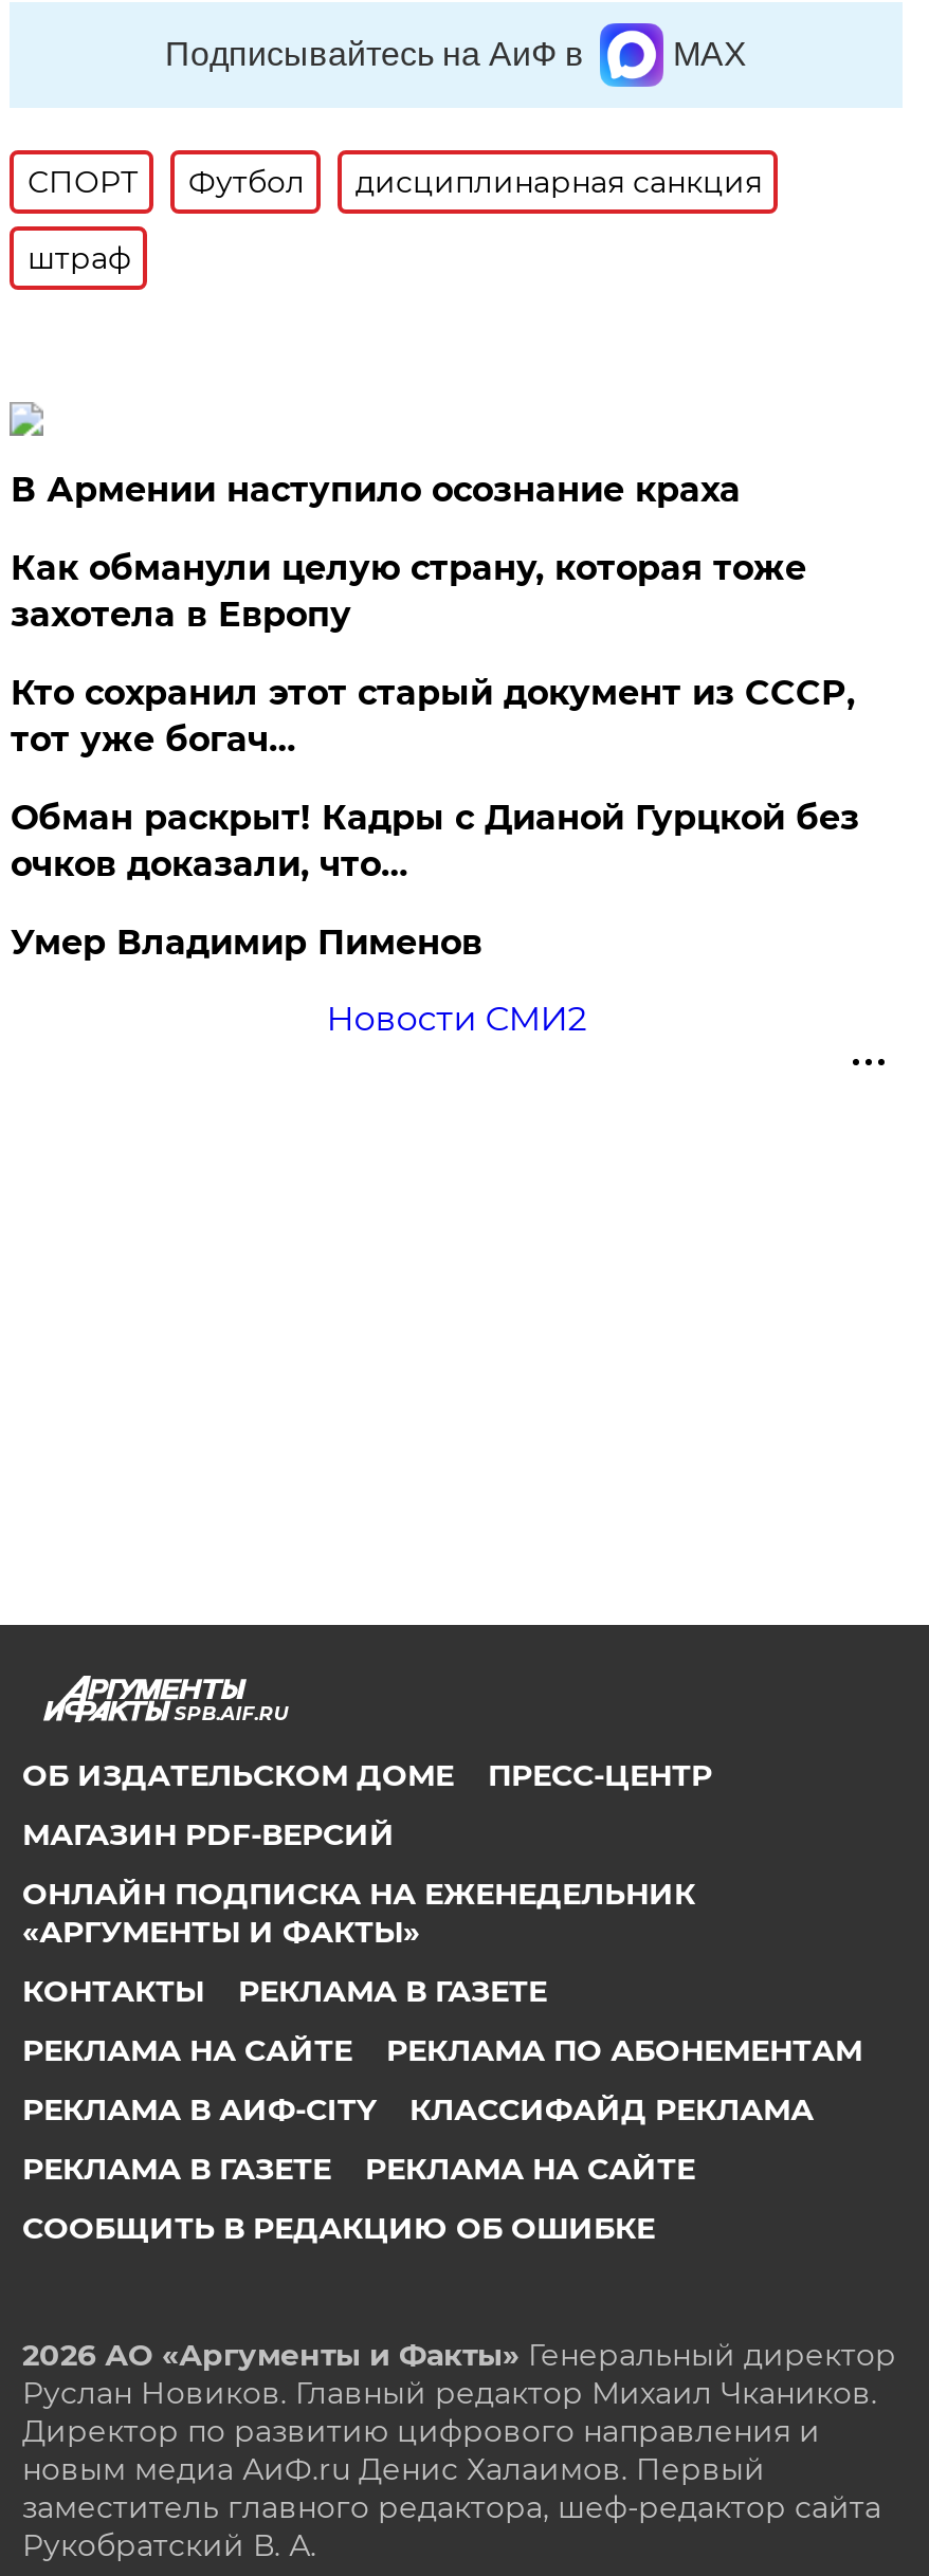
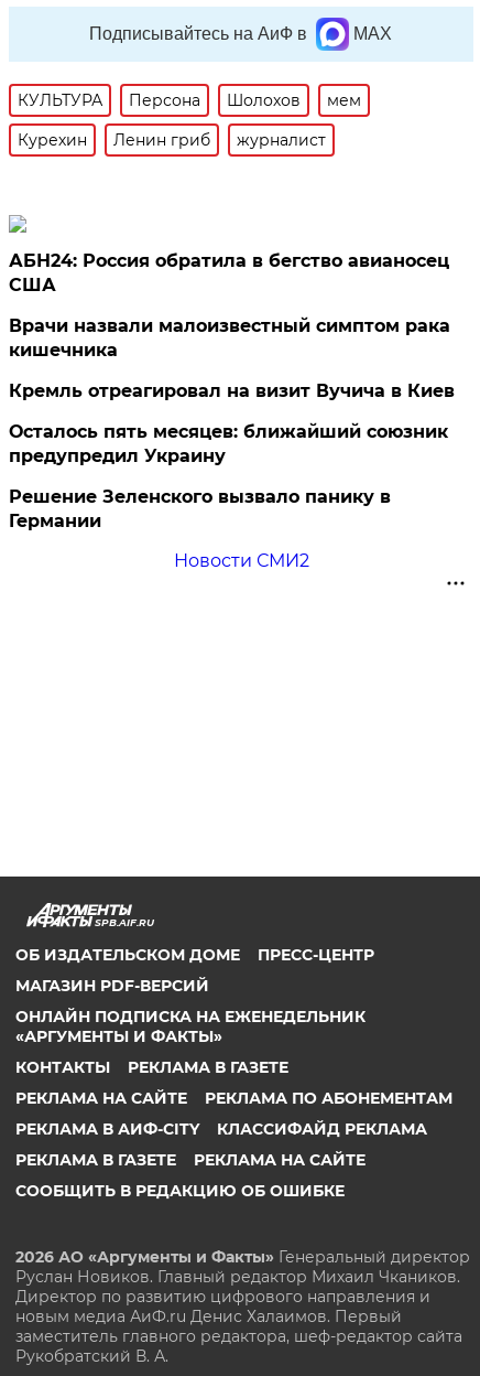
[27,162,762,201] СПОРТ | Футбол | дисциплинарная санкция -> [18,91,362,111] КУЛЬТУРА | Персона | Шолохов | мем
[27,239,131,277] штраф -> [18,130,326,150] Курехин | Ленин гриб | журналист
[10,469,740,509] В Армении наступило осознание краха -> [9,251,450,296] АБН24: Россия обратила в бегство авианосец | США
[10,548,806,634] Как обманули целую страну, которая тоже | захотела в Европу -> [9,316,451,361] Врачи назвали малоизвестный симптом рака | кишечника
[10,672,855,759] Кто сохранил этот старый документ из СССР, | тот уже богач… -> [9,381,455,402] Кремль отреагировал на визит Вучича в Киев
[10,797,859,884] Обман раскрыт! Кадры с Дианой Гурцкой без | очков доказали, что… -> [9,422,449,467] Осталось пять месяцев: ближайший союзник | предупредил Украину
[10,922,482,962] Умер Владимир Пименов -> [9,487,391,532] Решение Зеленского вызвало панику в | Германии

